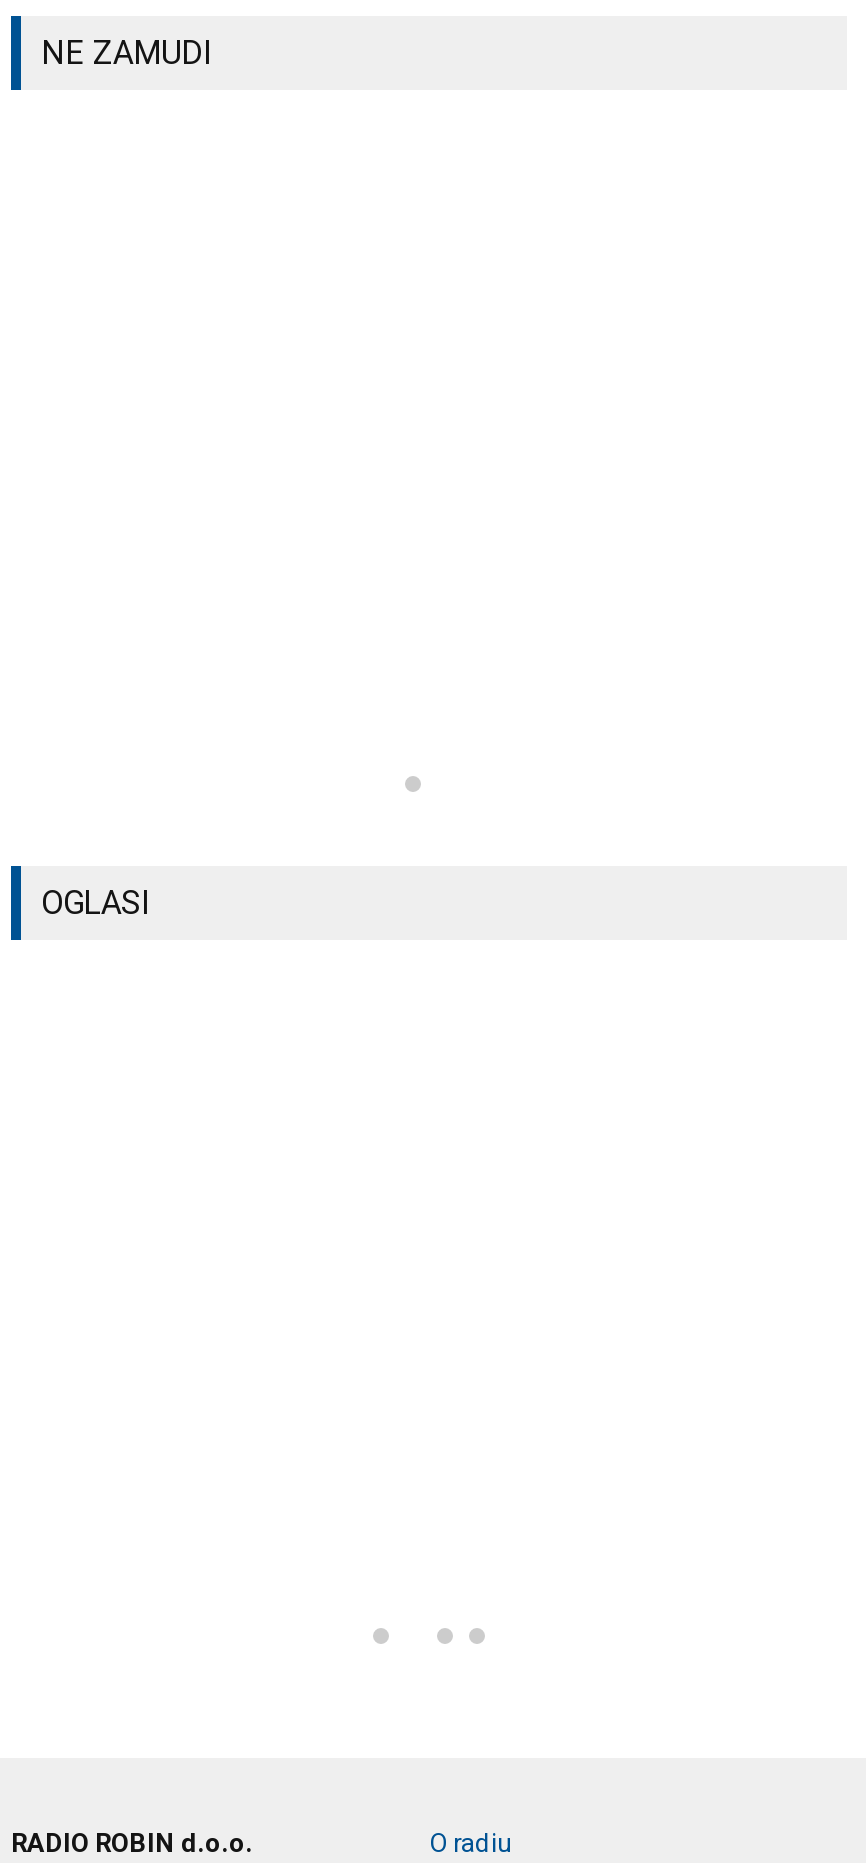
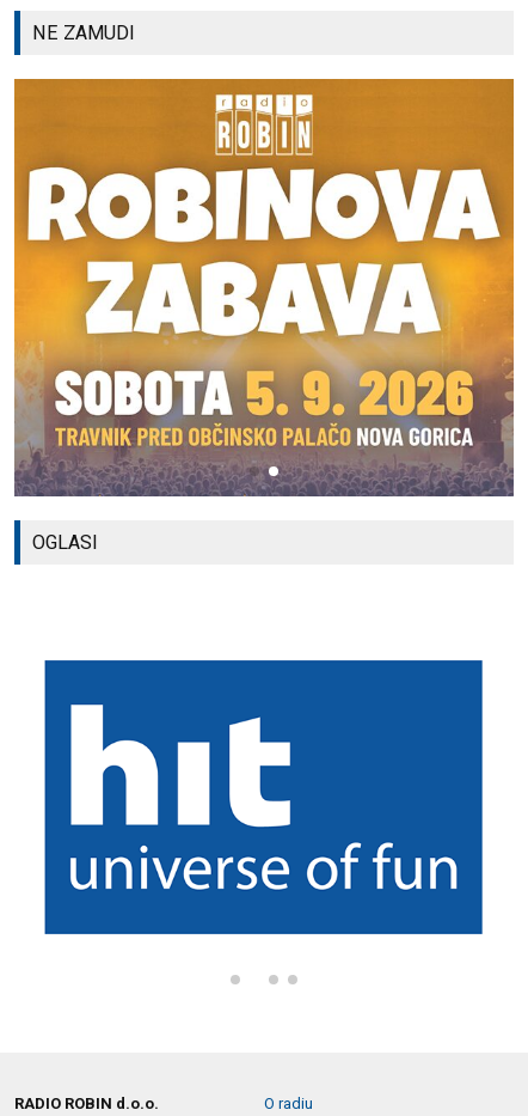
none -> [13,78,515,498] [image]
none -> [43,659,484,935] [image]

